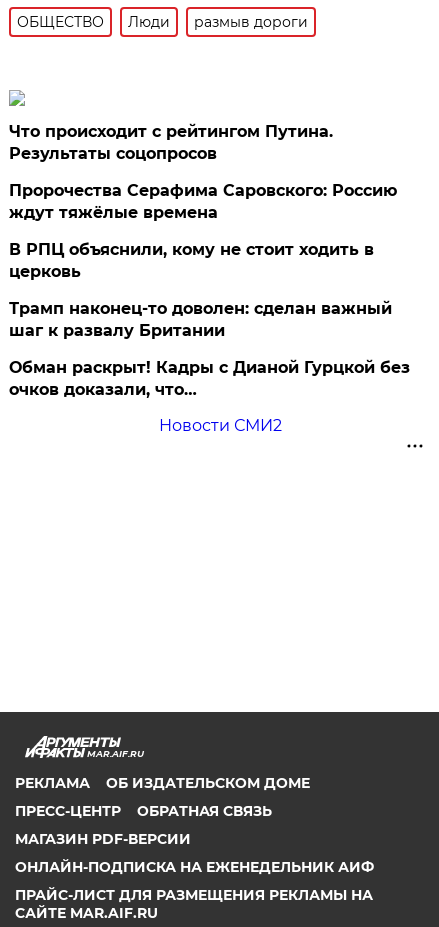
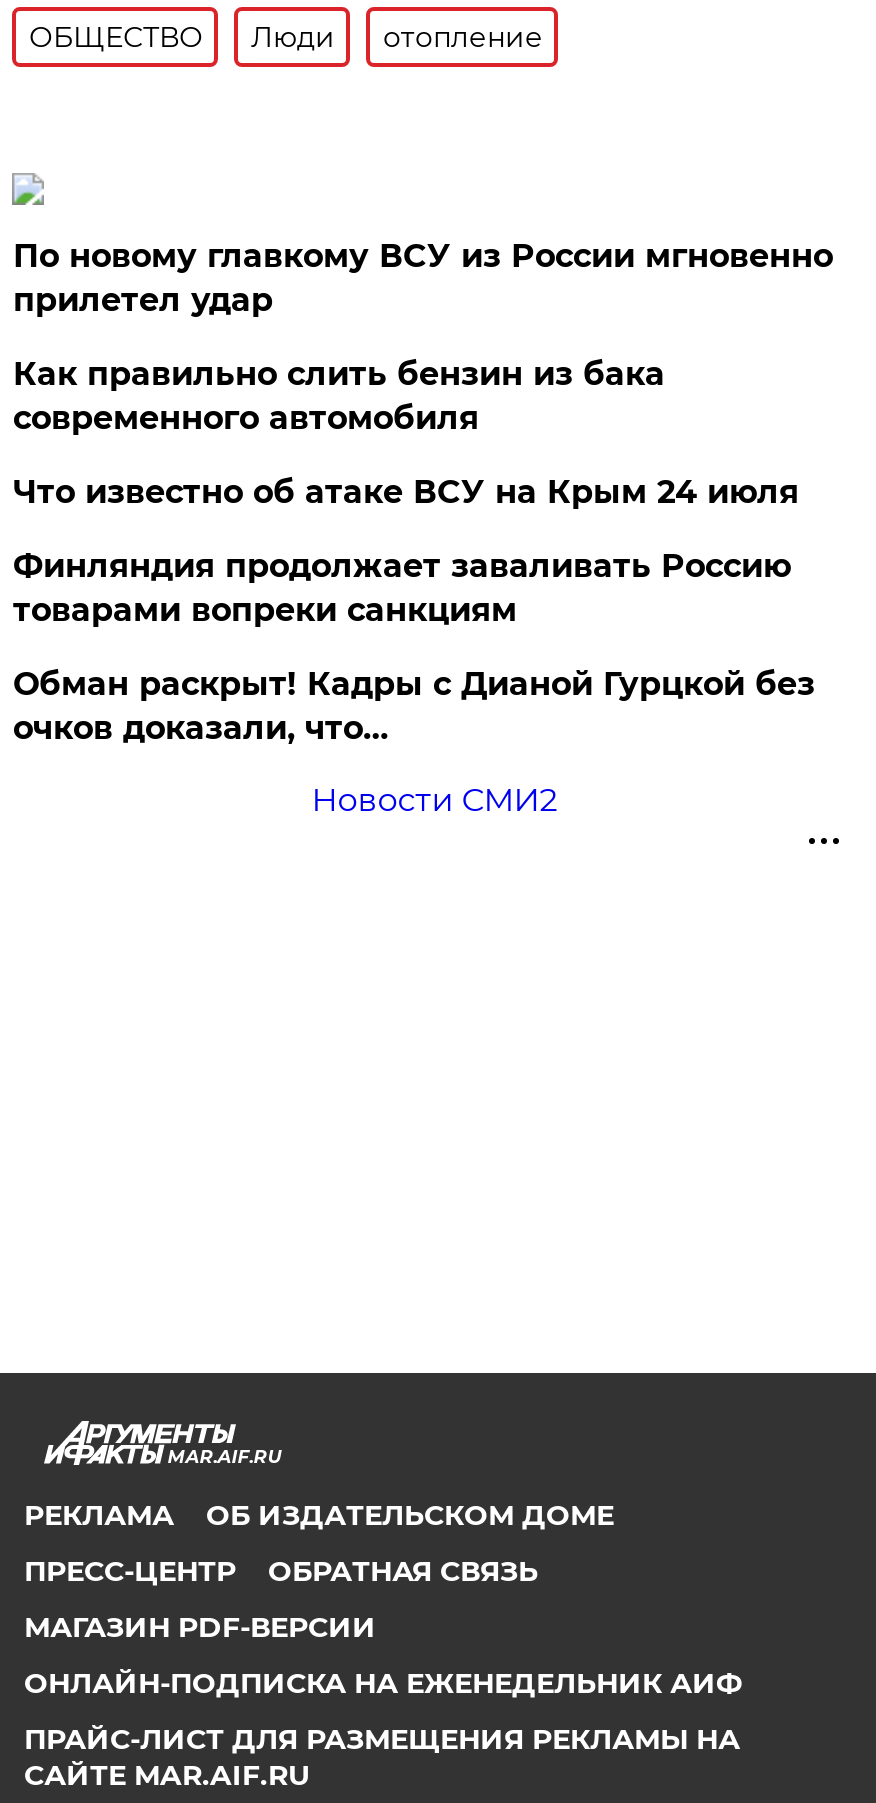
[194,13,308,31] размыв дороги -> [383,19,543,55] отопление
[9,122,333,163] Что происходит с рейтингом Путина. | Результаты соцопросов -> [13,237,833,319] По новому главкому ВСУ из России мгновенно | прилетел удар
[9,181,397,222] Пророчества Серафима Саровского: Россию | ждут тяжёлые времена -> [13,355,665,437] Как правильно слить бензин из бака | современного автомобиля
[9,240,374,281] В РПЦ объяснили, кому не стоит ходить в | церковь -> [13,473,799,511] Что известно об атаке ВСУ на Крым 24 июля
[9,299,392,340] Трамп наконец-то доволен: сделан важный | шаг к развалу Британии -> [13,547,791,629] Финляндия продолжает заваливать Россию | товарами вопреки санкциям

